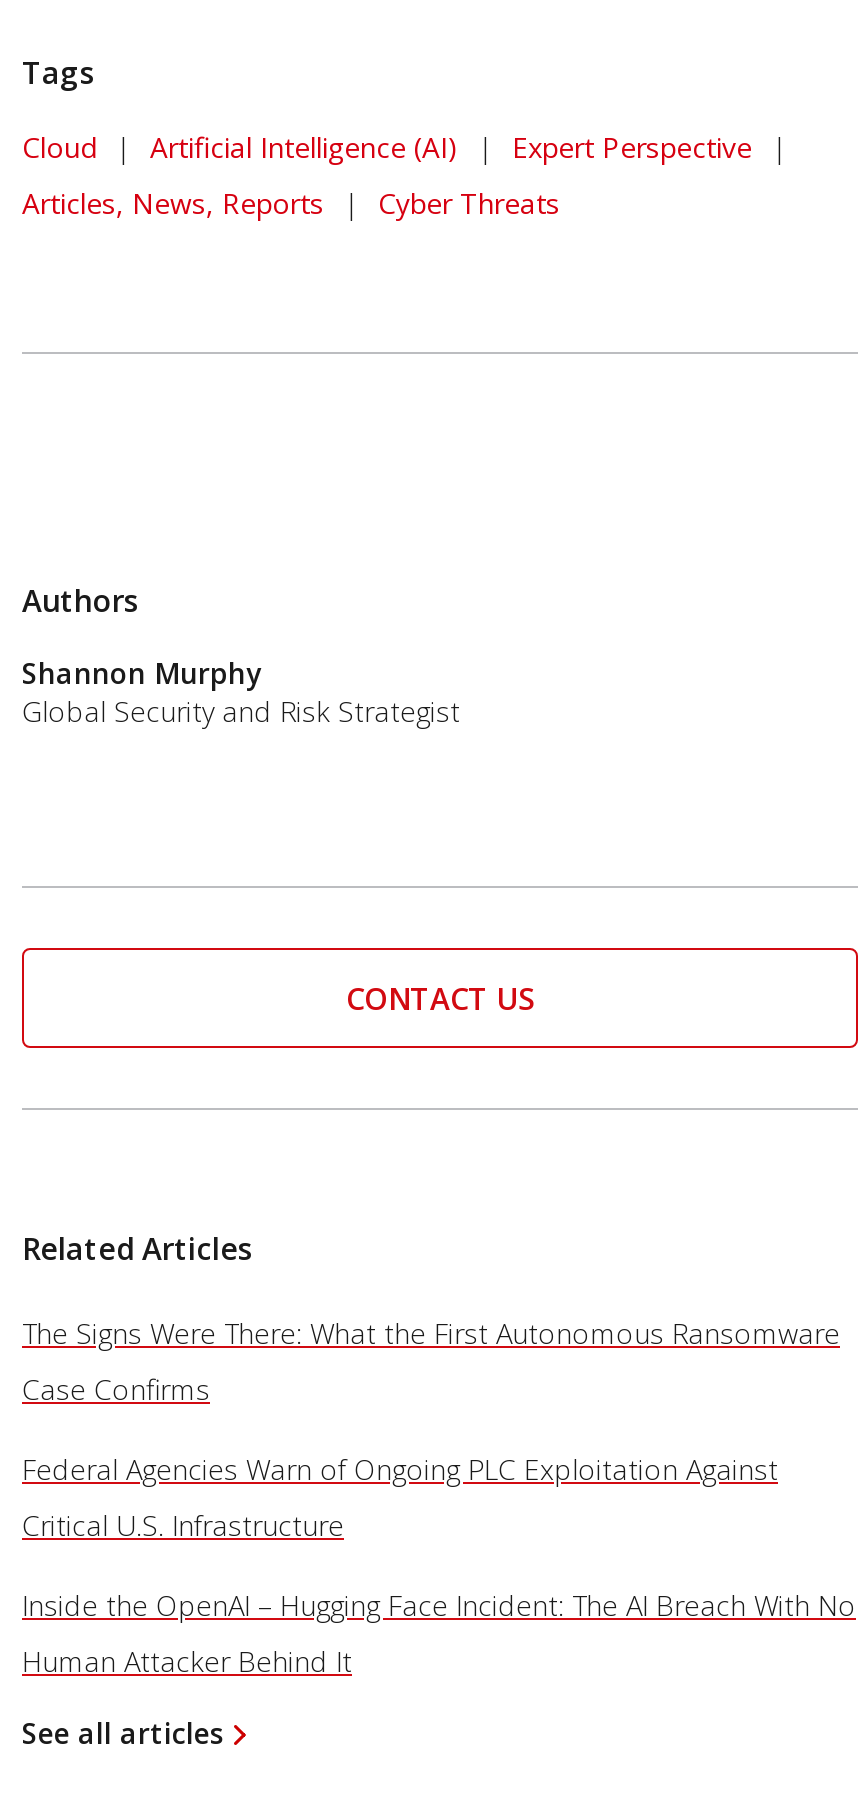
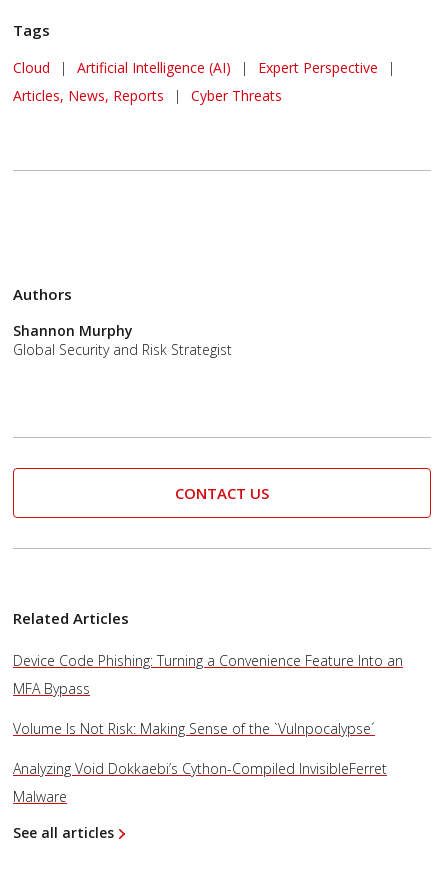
[22,1314,856,1680] The Signs Were There: What the First Autonomous Ransomware | Case Confirms | Federal Agencies Warn of Ongoing PLC Exploitation Against | Critical U.S. Infrastructure | Inside the OpenAI – Hugging Face Incident: The AI Breach With No | Human Attacker Behind It -> [13,651,403,806] Device Code Phishing: Turning a Convenience Feature Into an | MFA Bypass | Volume Is Not Risk: Making Sense of the `Vulnpocalypse´ | Analyzing Void Dokkaebi’s Cython-Compiled InvisibleFerret | Malware

